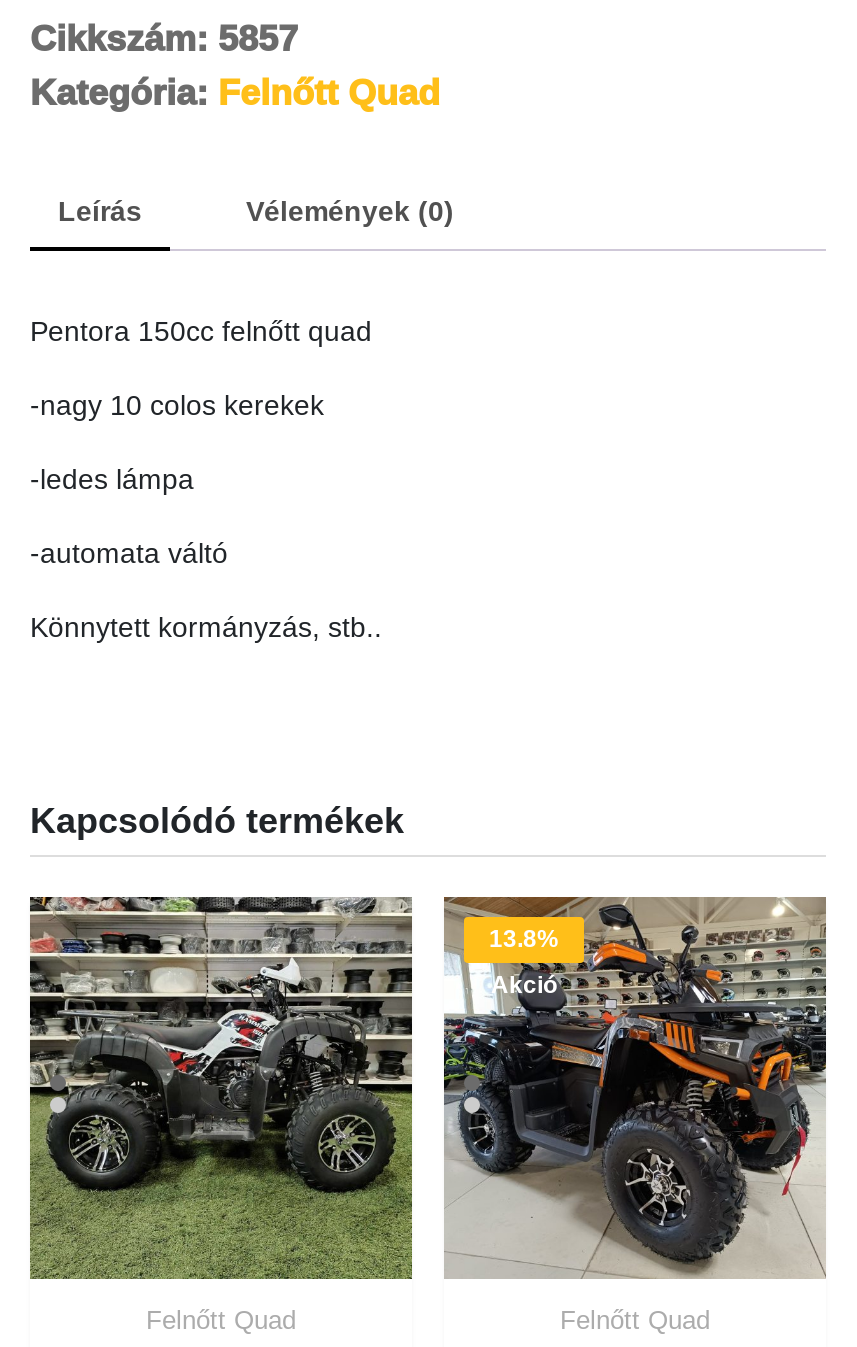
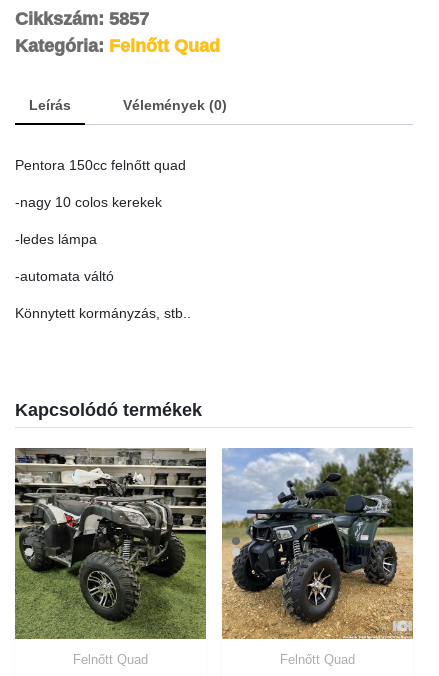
[28,895,414,1273] [image] -> [14,448,206,638] [image]
[442,895,828,1279] [image] -> [221,447,414,639] [image]
[489,925,559,999] 13.8% | Akció -> none

